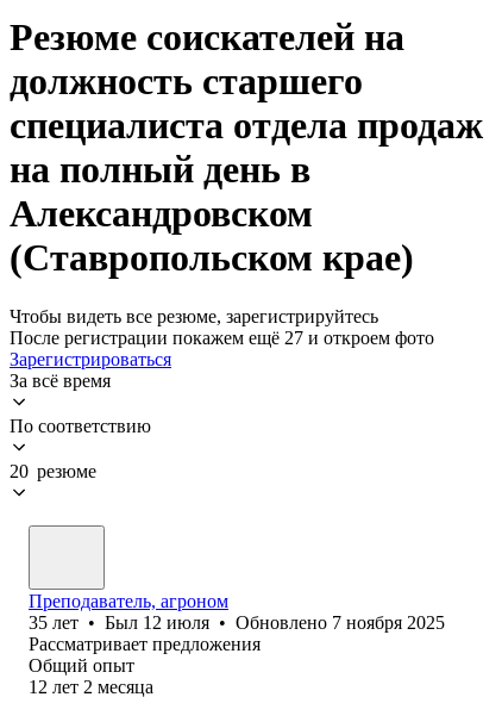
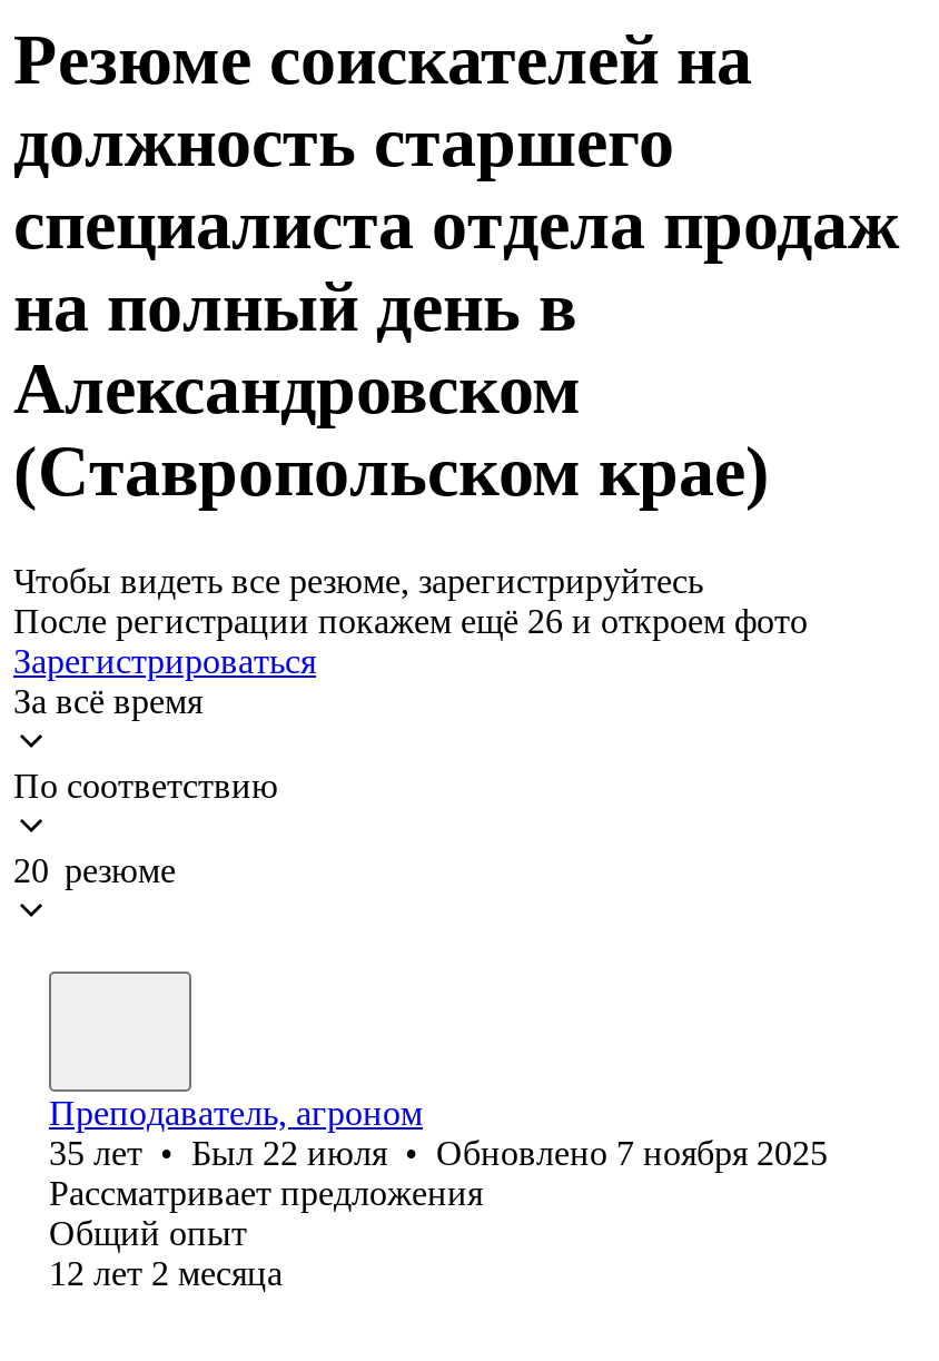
[10,328,434,348] После регистрации покажем ещё 27 и откроем фото -> [13,602,808,640] После регистрации покажем ещё 26 и откроем фото
[29,612,445,633] 35 лет • Был 12 июля • Обновлено 7 ноября 2025 -> [49,1134,828,1172] 35 лет • Был 22 июля • Обновлено 7 ноября 2025

